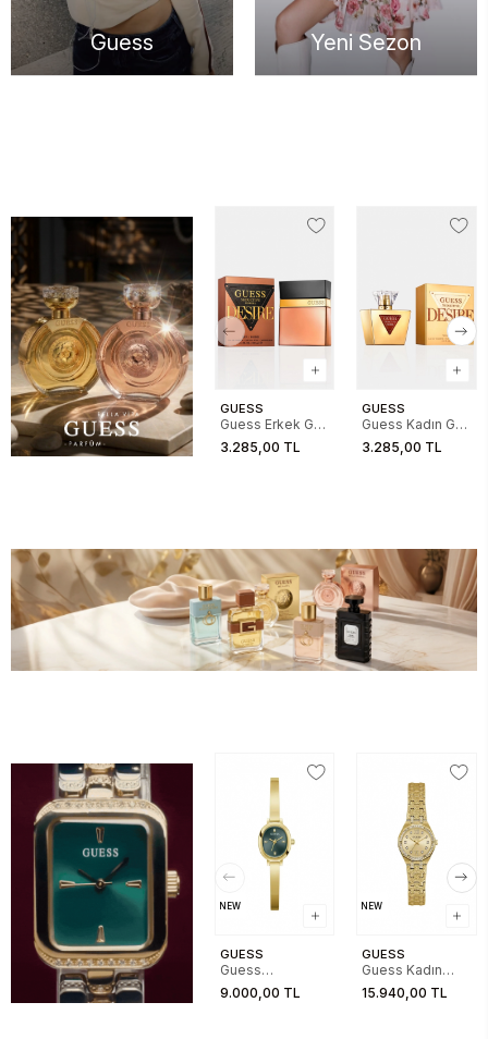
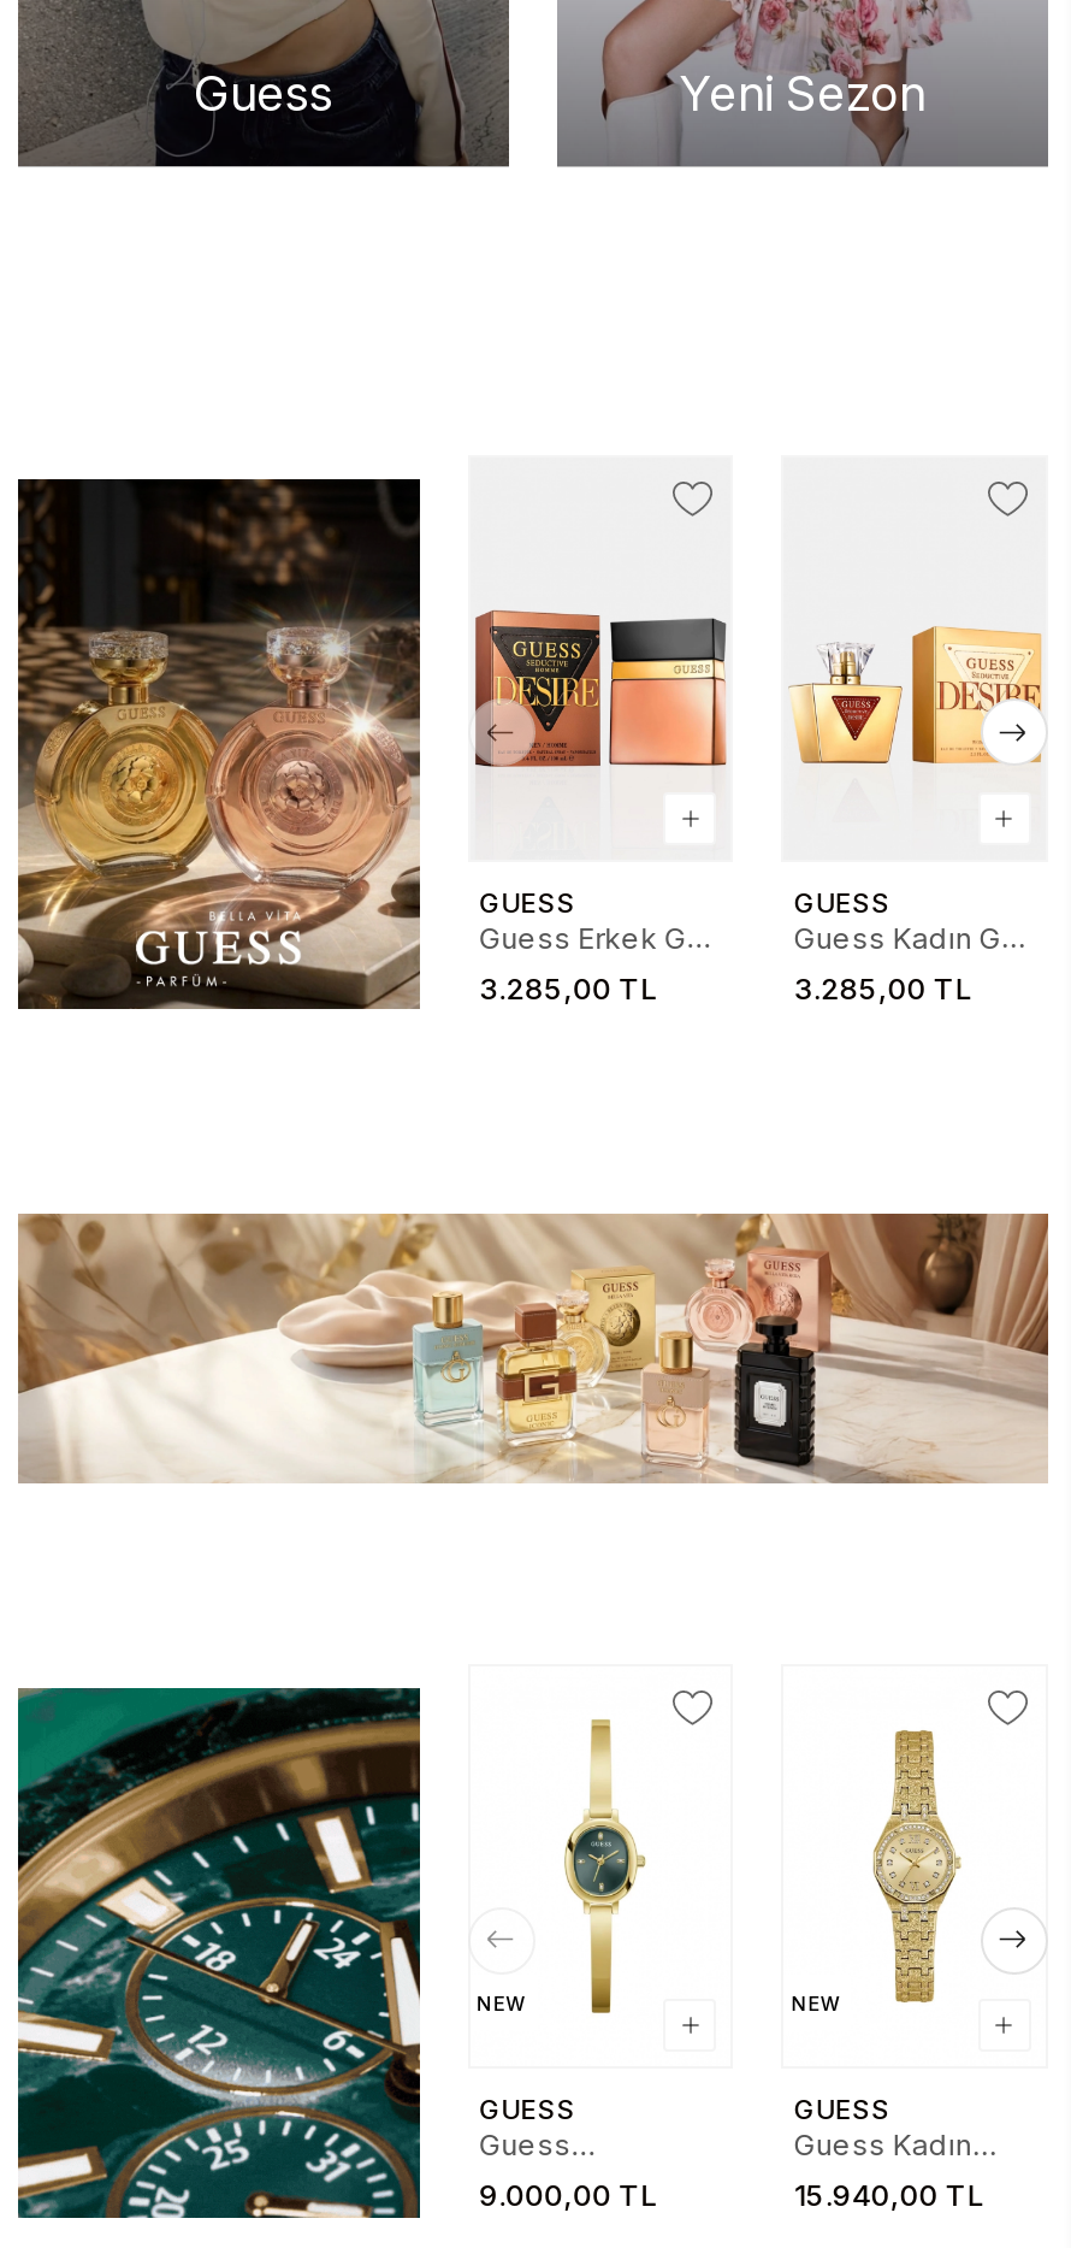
[10,762,194,1004] [image] -> [16,1686,422,2220] [image]

